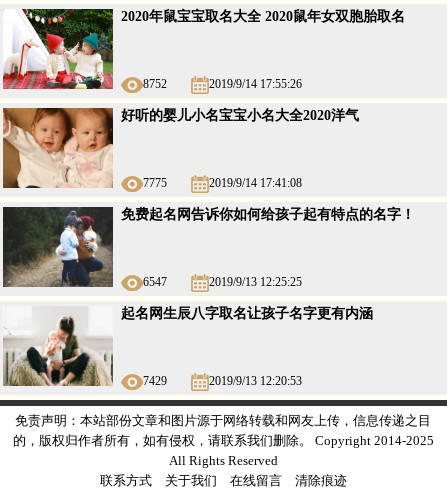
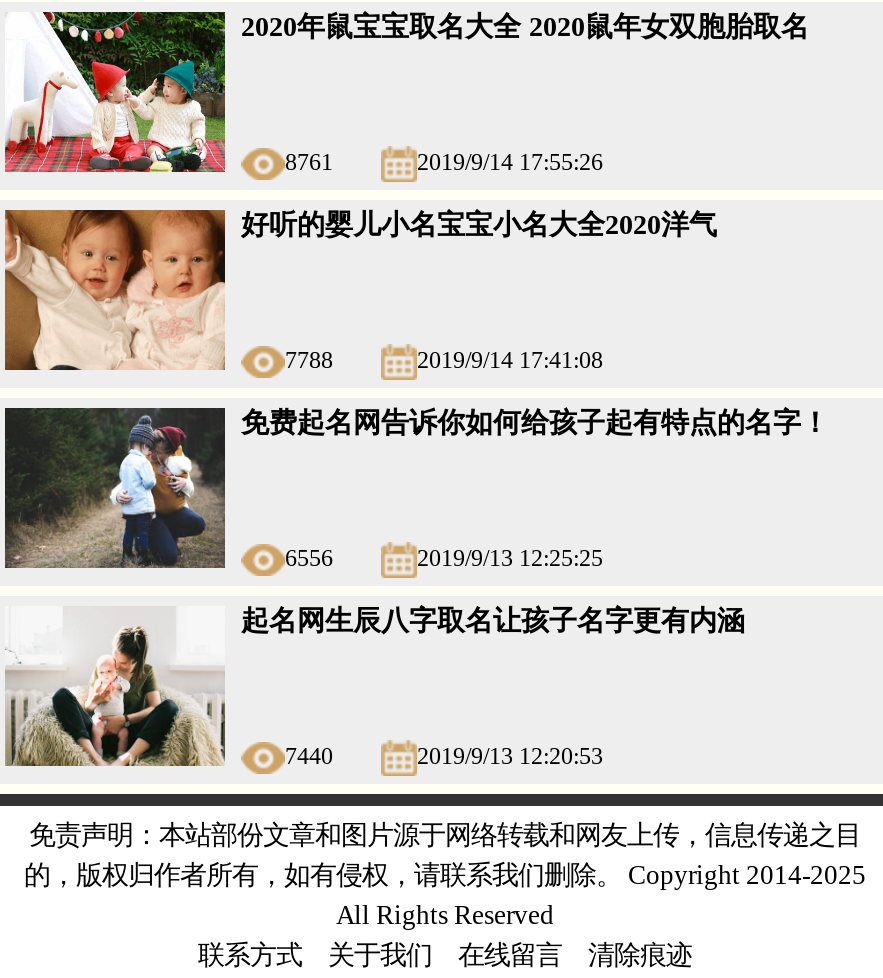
[143,77,302,91] 8752 2019/9/14 17:55:26 -> [285,148,603,176] 8761 2019/9/14 17:55:26
[143,176,302,190] 7775 2019/9/14 17:41:08 -> [285,346,603,374] 7788 2019/9/14 17:41:08
[143,275,302,289] 6547 2019/9/13 12:25:25 -> [285,544,603,572] 6556 2019/9/13 12:25:25
[143,374,302,388] 7429 2019/9/13 12:20:53 -> [285,742,603,770] 7440 2019/9/13 12:20:53

